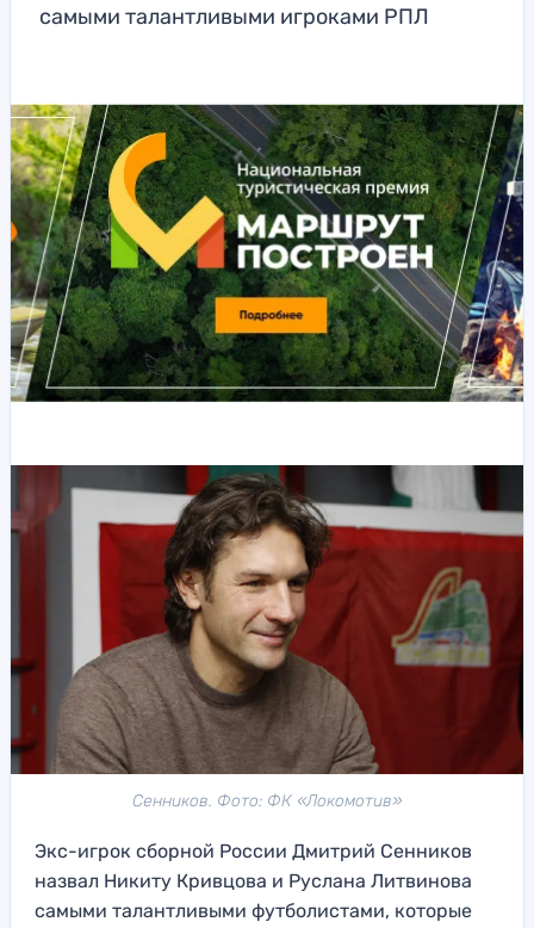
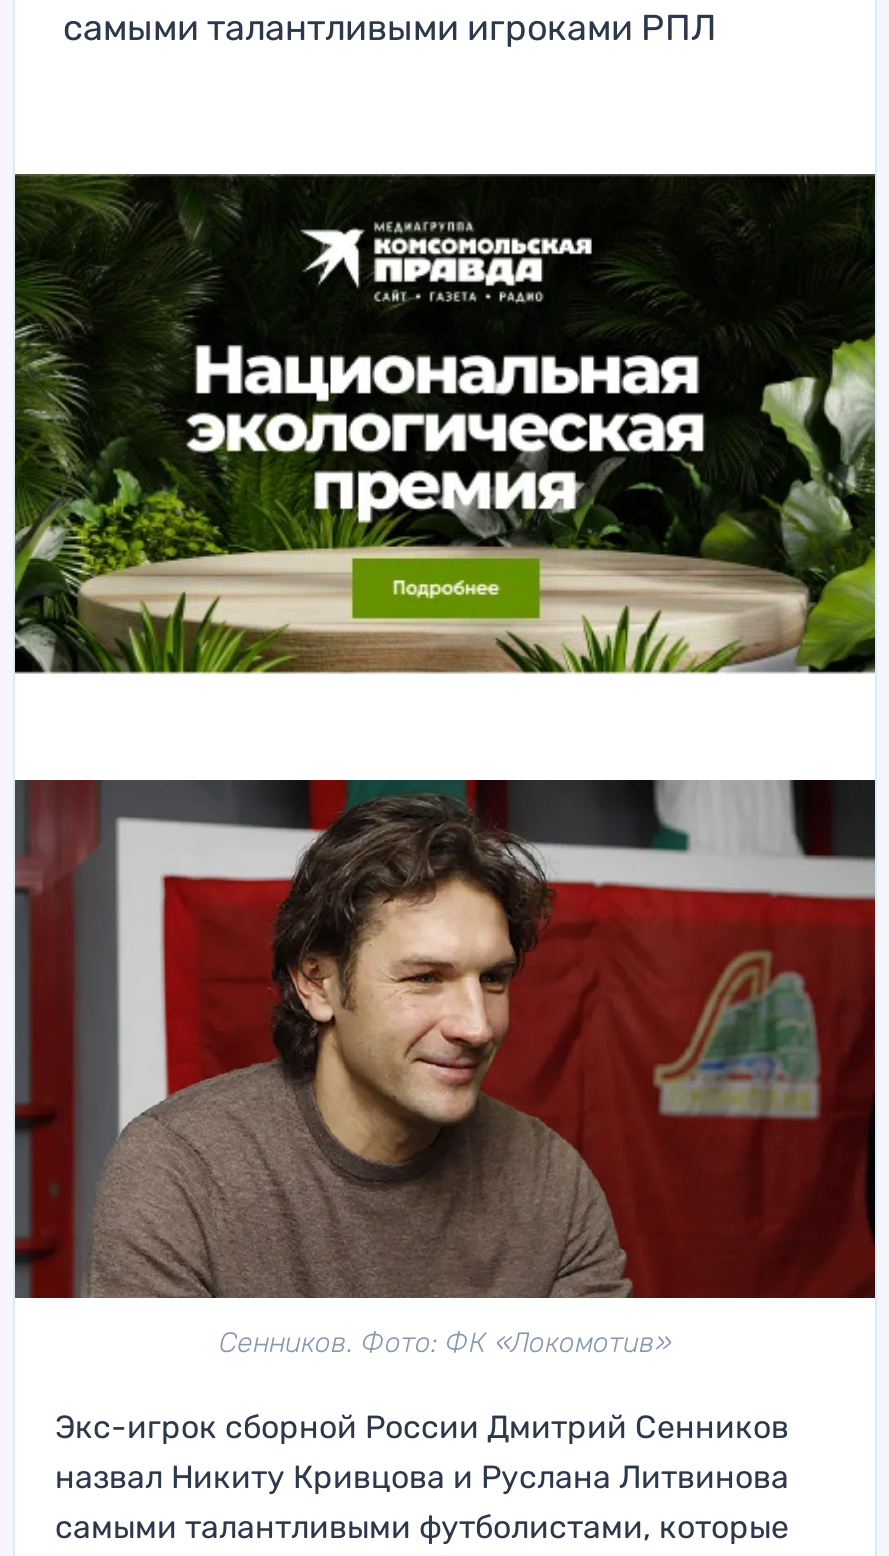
[10,104,524,403] [image] -> [13,172,877,674] [image]

